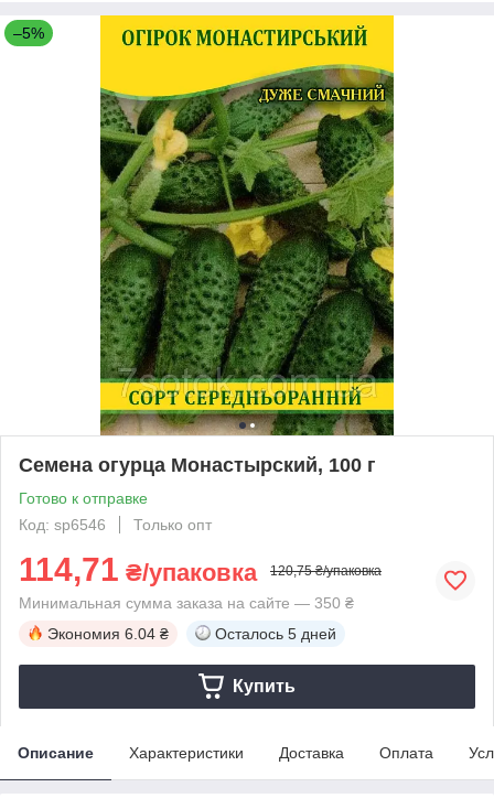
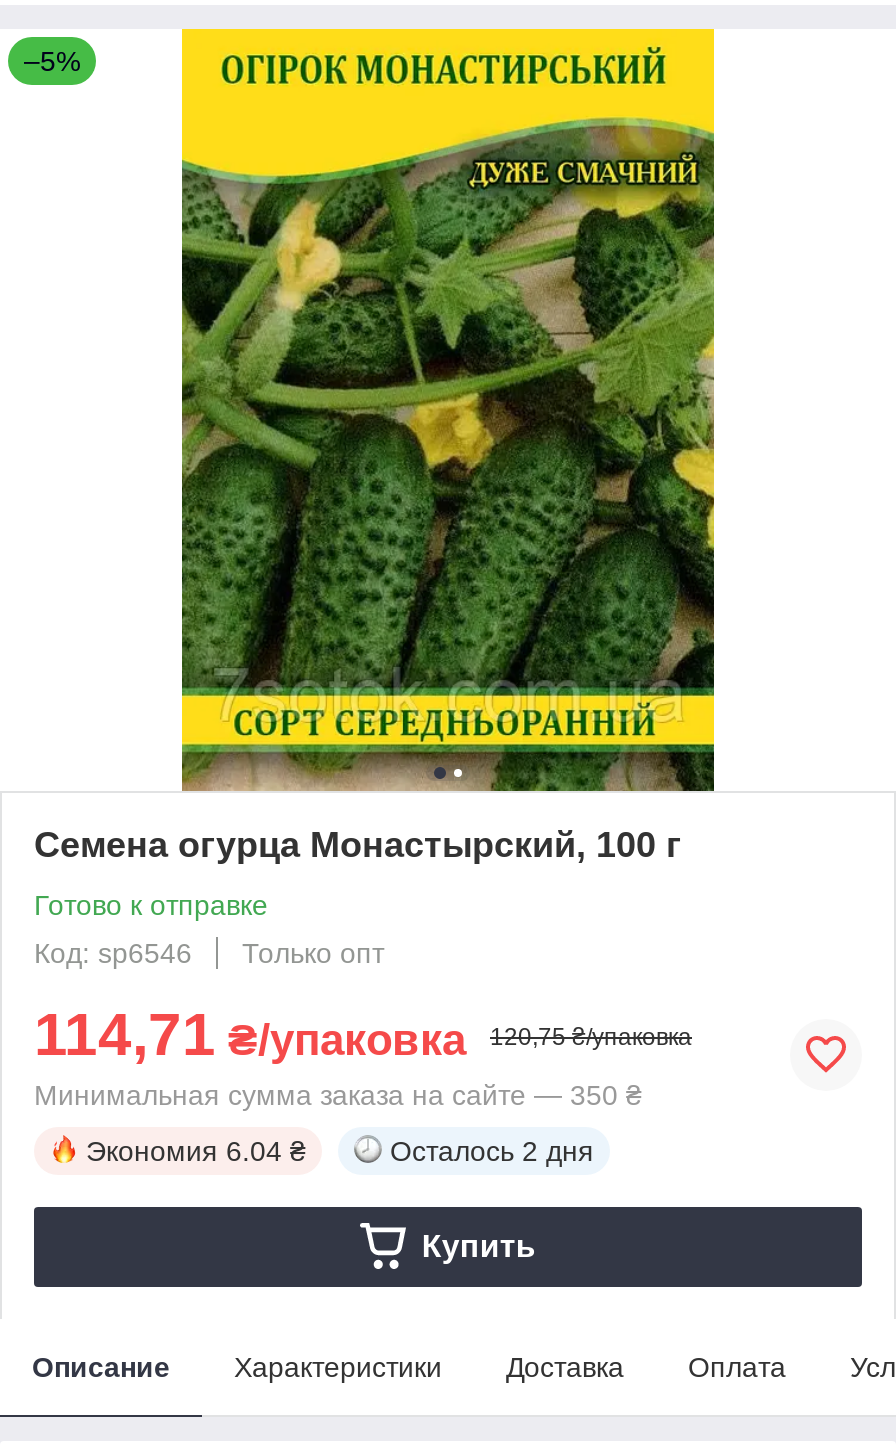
[215,625,336,642] Осталось 5 дней -> [390,1135,594,1167] Осталось 2 дня

